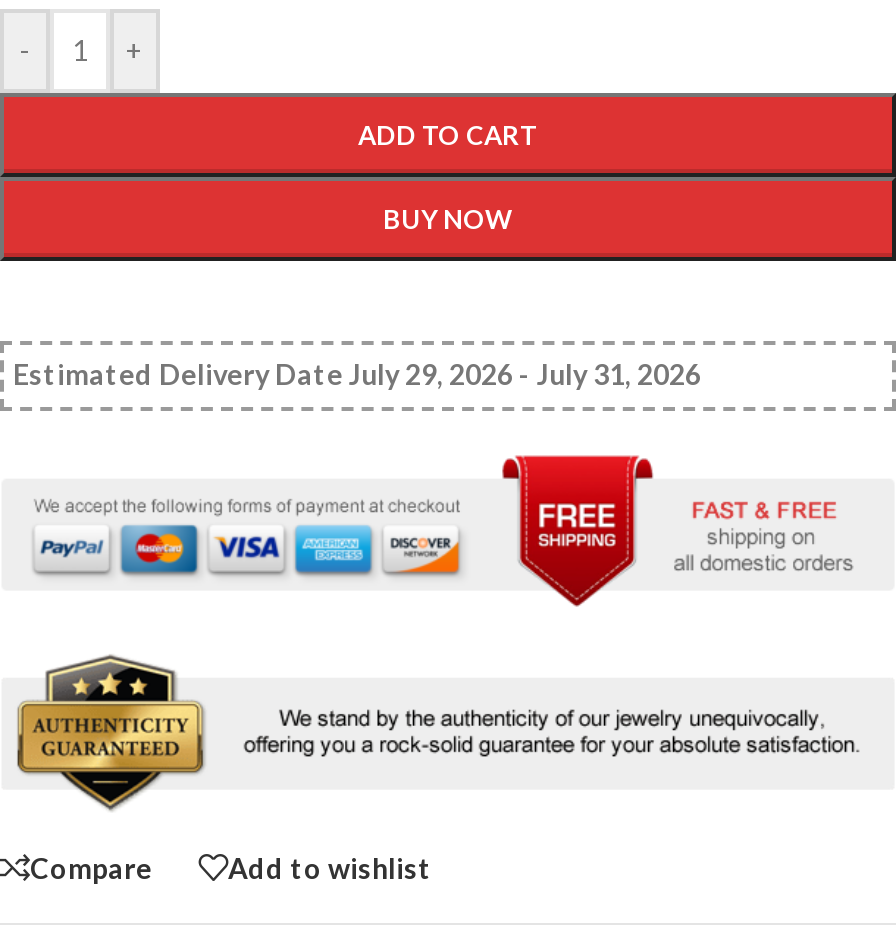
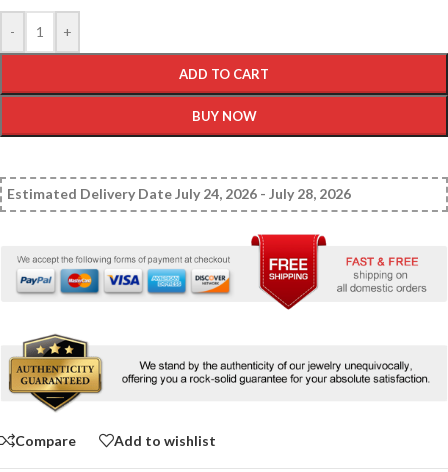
[13,358,701,392] Estimated Delivery Date July 29, 2026 - July 31, 2026 -> [6,185,350,202] Estimated Delivery Date July 24, 2026 - July 28, 2026

